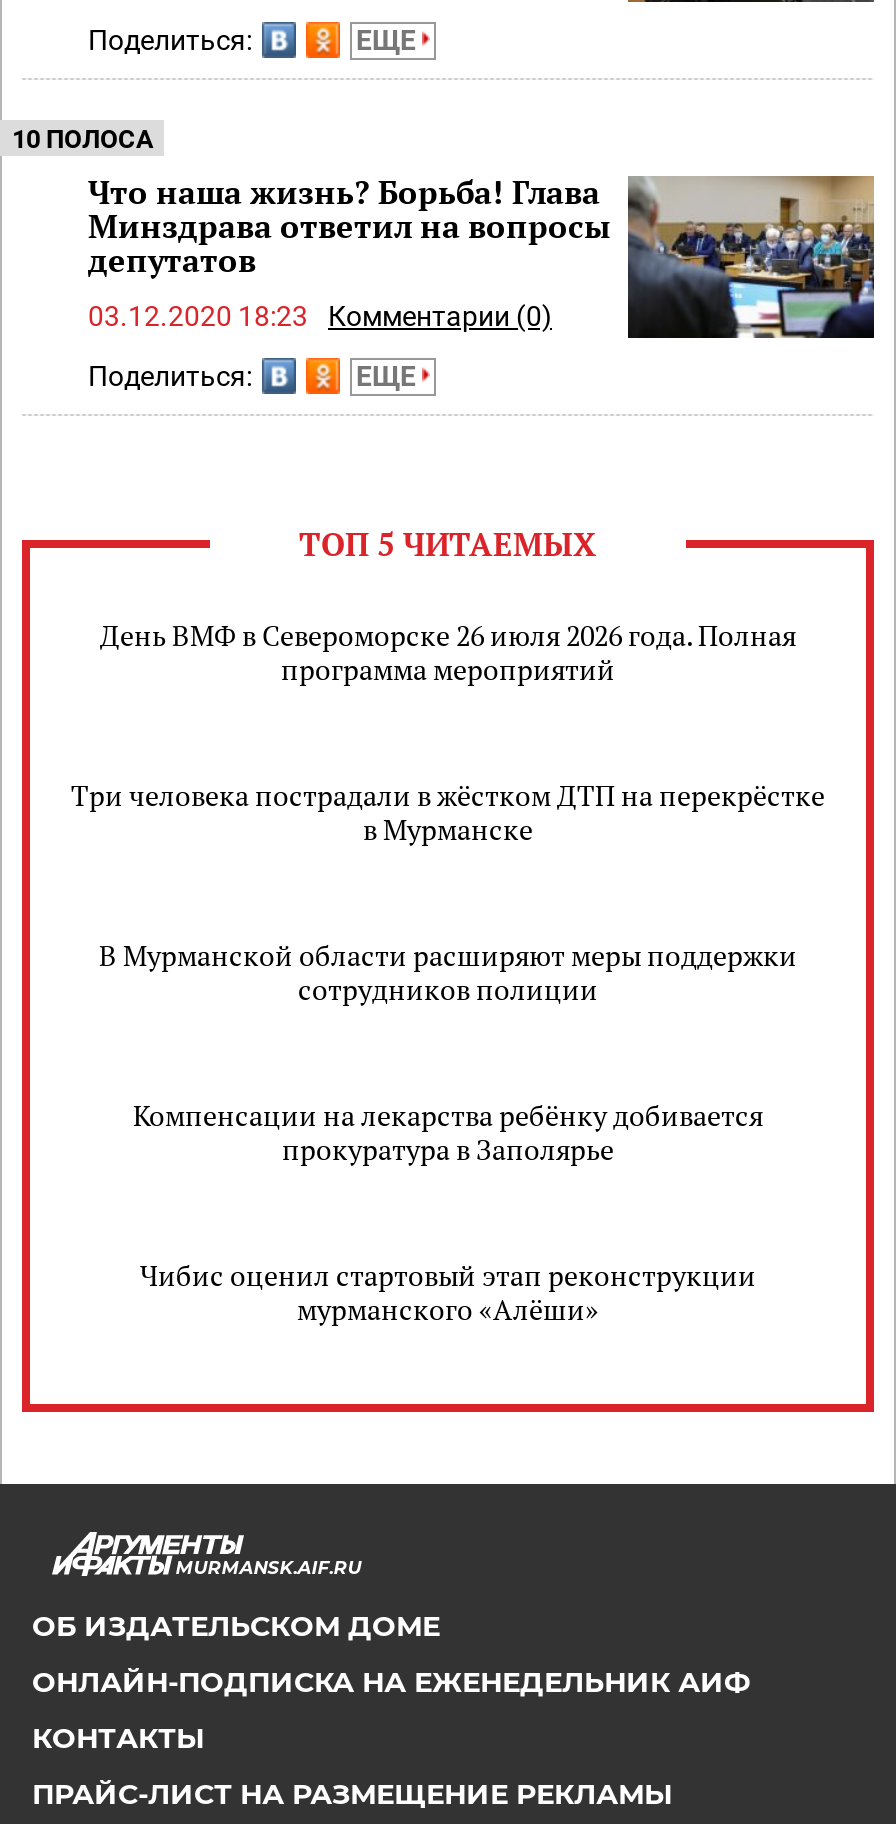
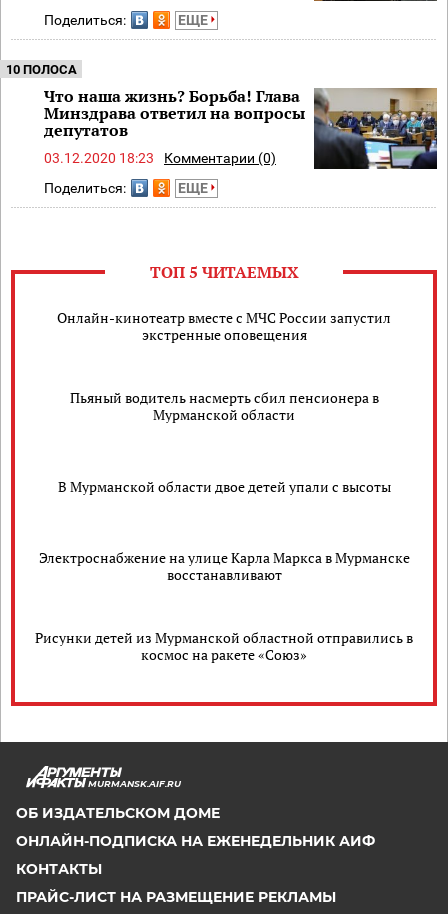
[100,616,796,688] День ВМФ в Североморске 26 июля 2026 года. Полная | программа мероприятий -> [57,308,391,344] Онлайн-кинотеатр вместе с МЧС России запустил | экстренные оповещения
[71,776,825,848] Три человека пострадали в жёстком ДТП на перекрёстке | в Мурманске -> [69,388,378,424] Пьяный водитель насмерть сбил пенсионера в | Мурманской области
[99,936,797,1008] В Мурманской области расширяют меры поддержки | сотрудников полиции -> [57,477,390,496] В Мурманской области двое детей упали с высоты
[133,1096,763,1168] Компенсации на лекарства ребёнку добивается | прокуратура в Заполярье -> [38,548,409,584] Электроснабжение на улице Карла Маркса в Мурманске | восстанавливают
[140,1256,756,1328] Чибис оценил стартовый этап реконструкции | мурманского «Алёши» -> [35,628,413,664] Рисунки детей из Мурманской областной отправились в | космос на ракете «Союз»

